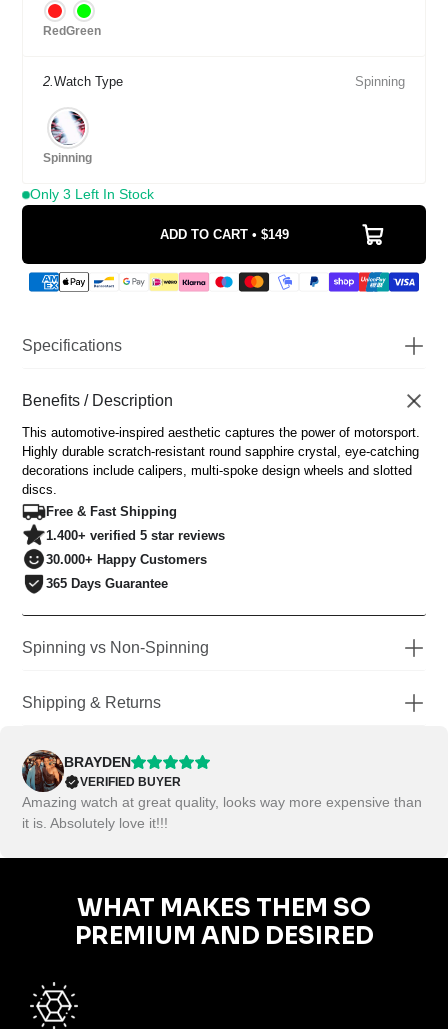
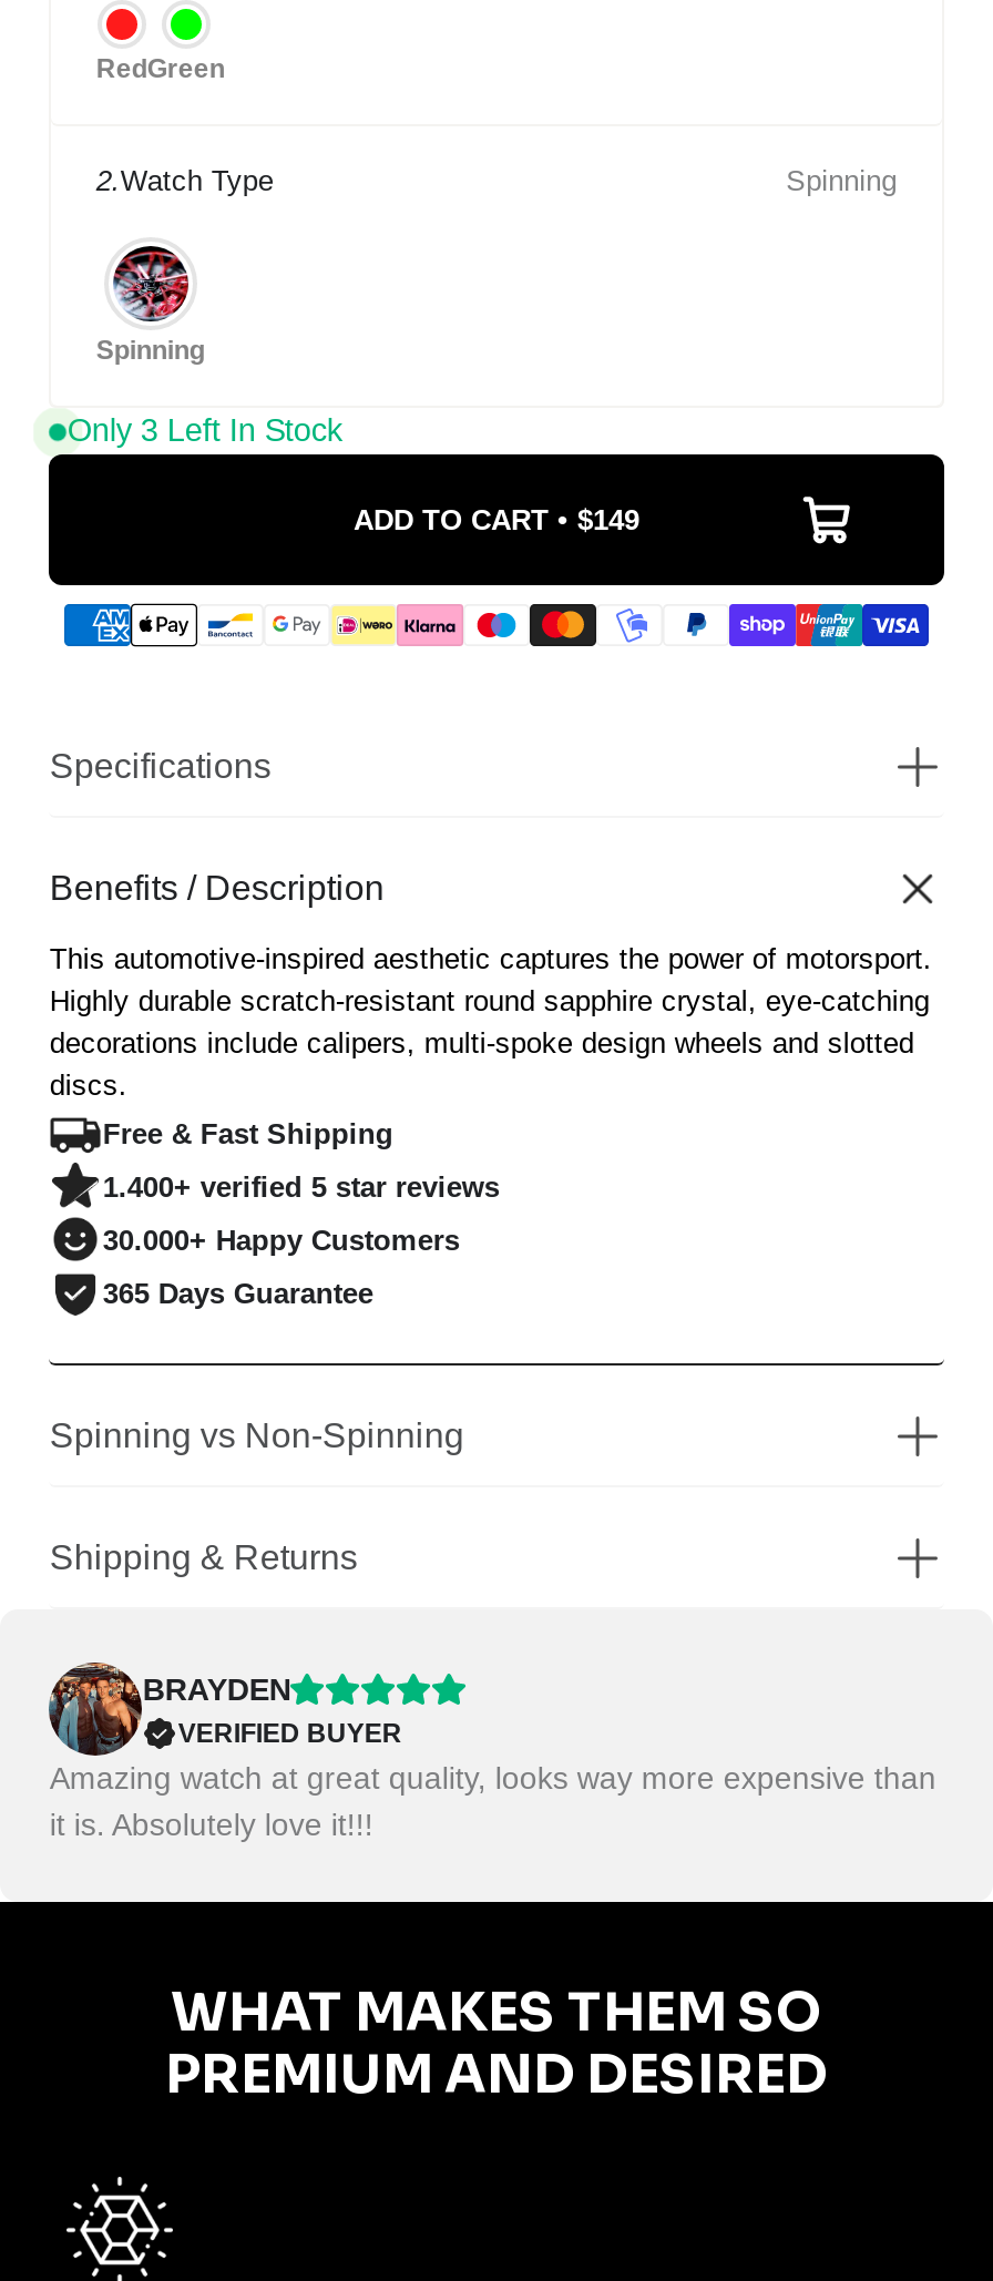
[51,111,83,144] [image] -> [113,244,186,321] [image]

